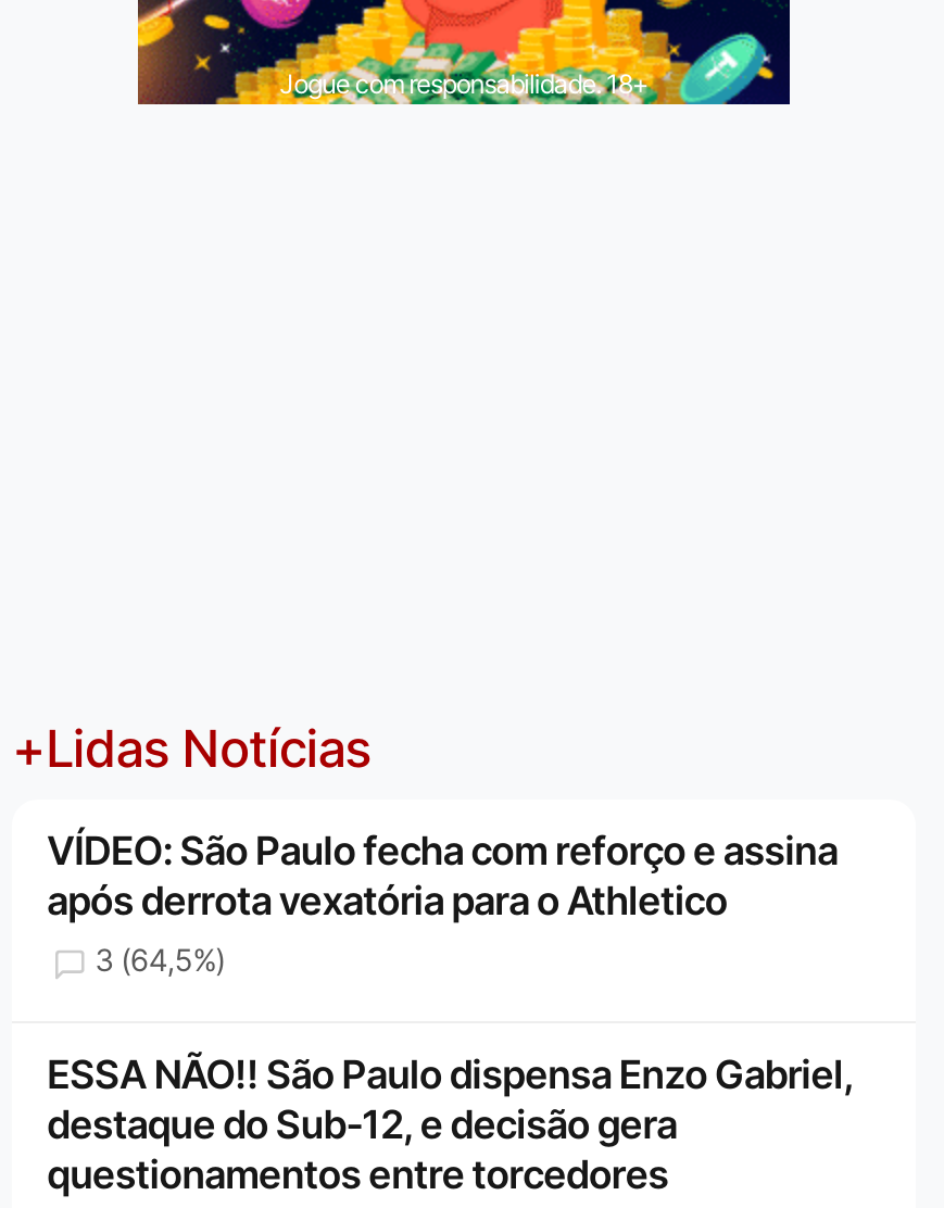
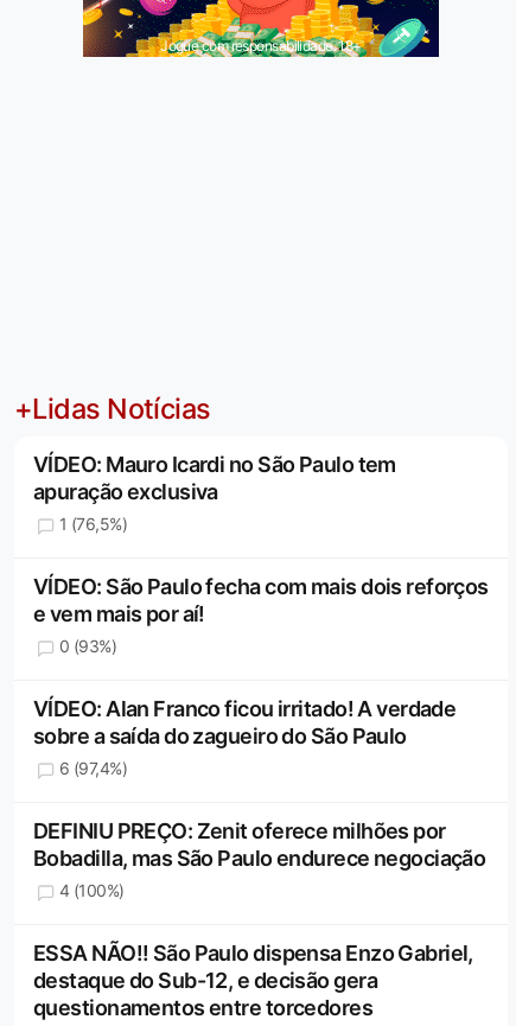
[47,829,837,979] VÍDEO: São Paulo fecha com reforço e assina | após derrota vexatória para o Athletico | 3 (64,5%) -> [33,452,488,901] VÍDEO: Mauro Icardi no São Paulo tem | apuração exclusiva | 1 (76,5%) | VÍDEO: São Paulo fecha com mais dois reforços | e vem mais por aí! | 0 (93%) | VÍDEO: Alan Franco ficou irritado! A verdade | sobre a saída do zagueiro do São Paulo | 6 (97,4%) | DEFINIU PREÇO: Zenit oferece milhões por | Bobadilla, mas São Paulo endurece negociação | 4 (100%)

